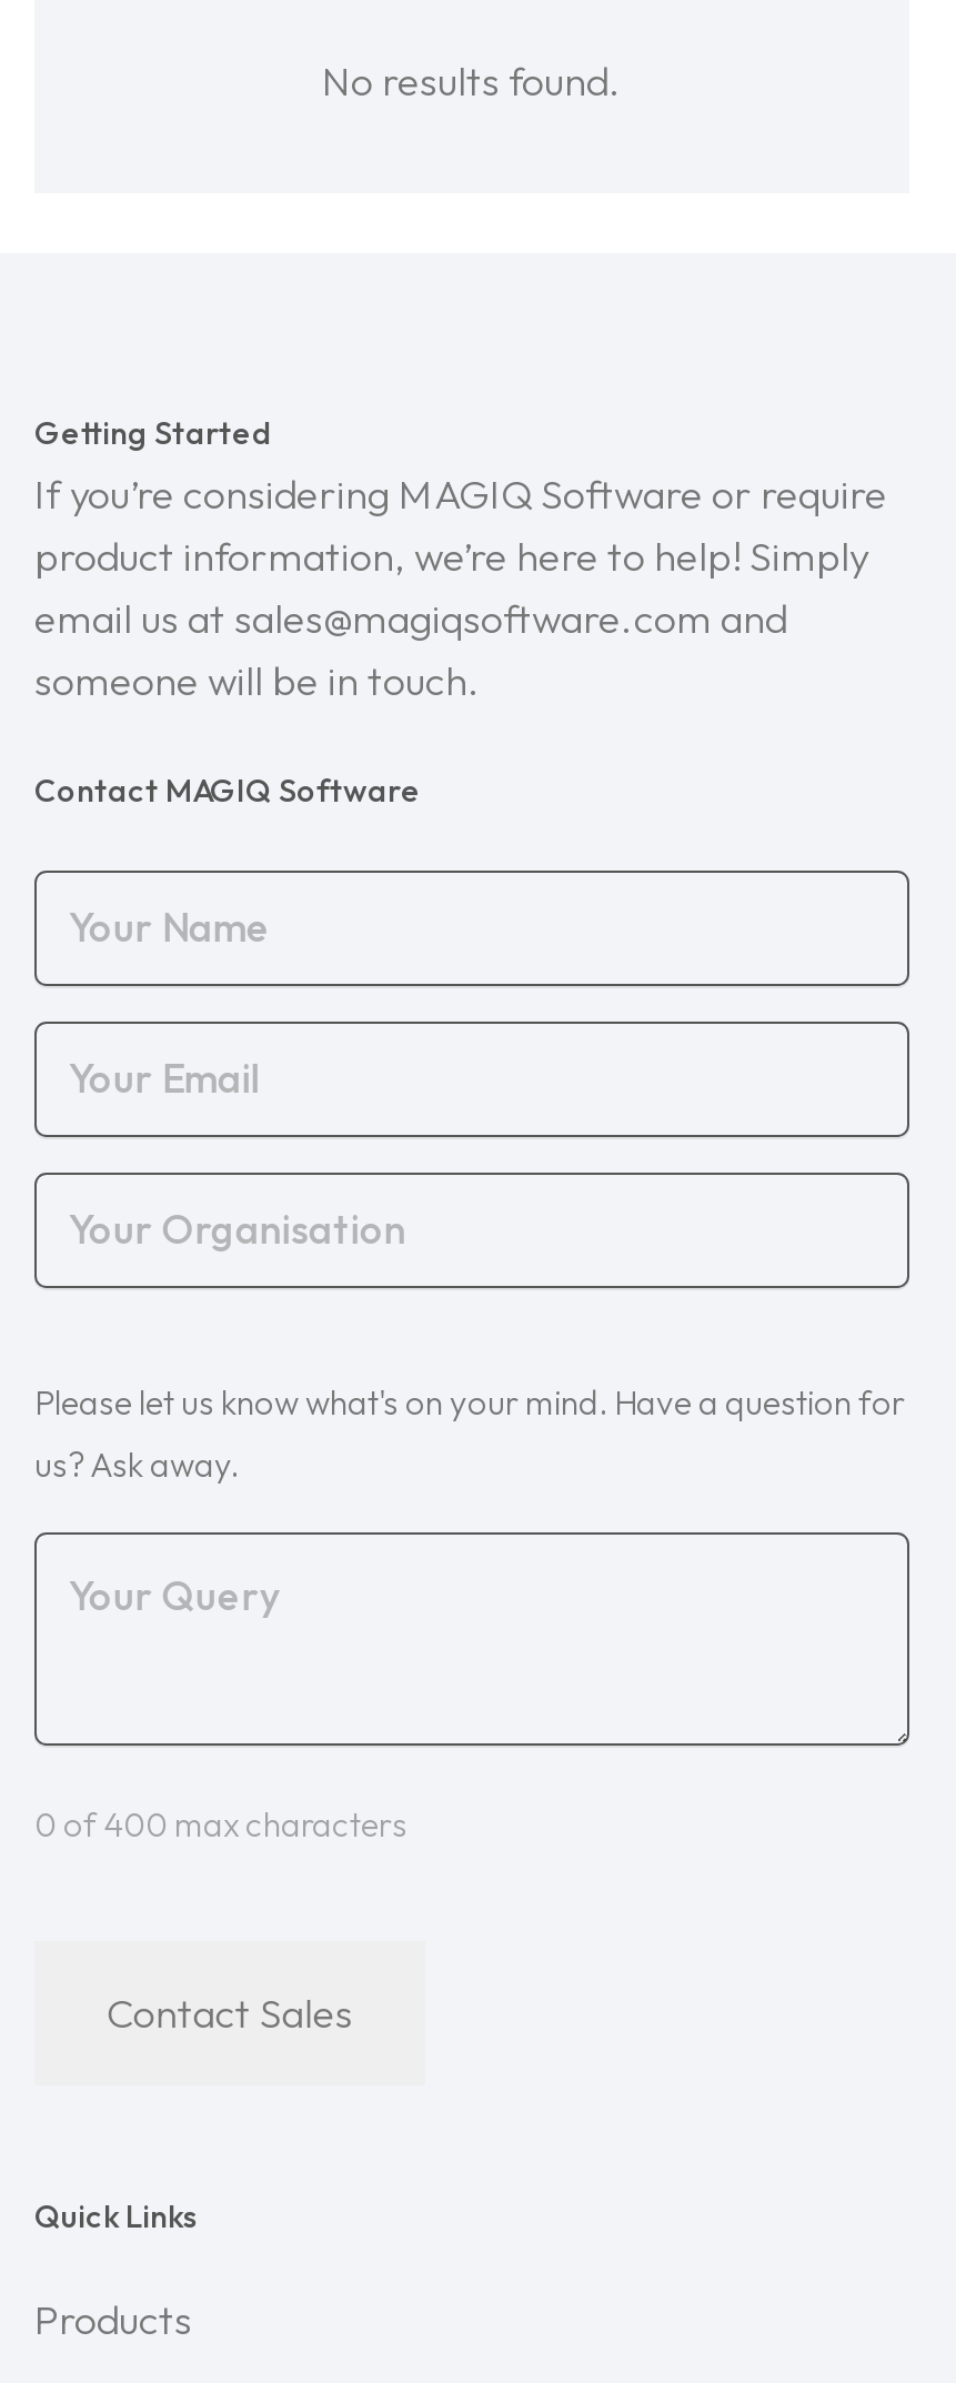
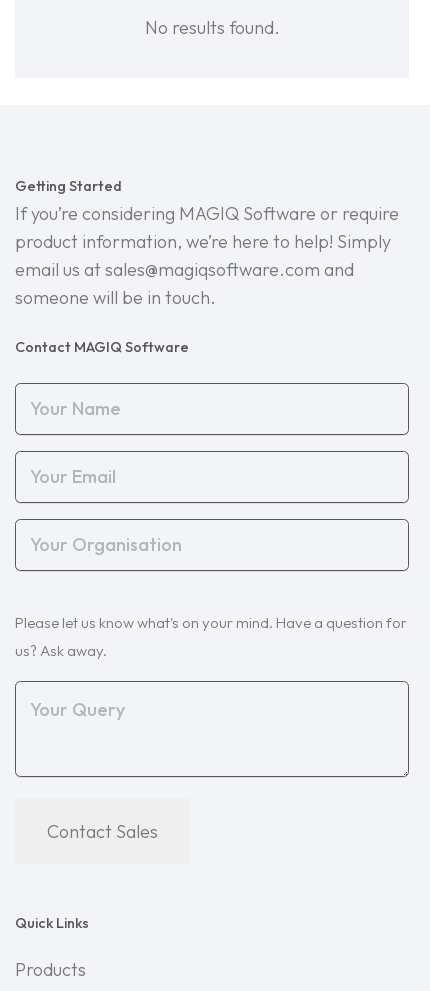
[34,1804,407,1846] 0 of 400 max characters -> none

